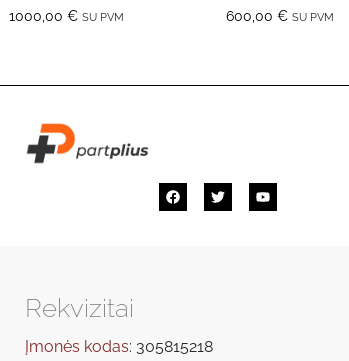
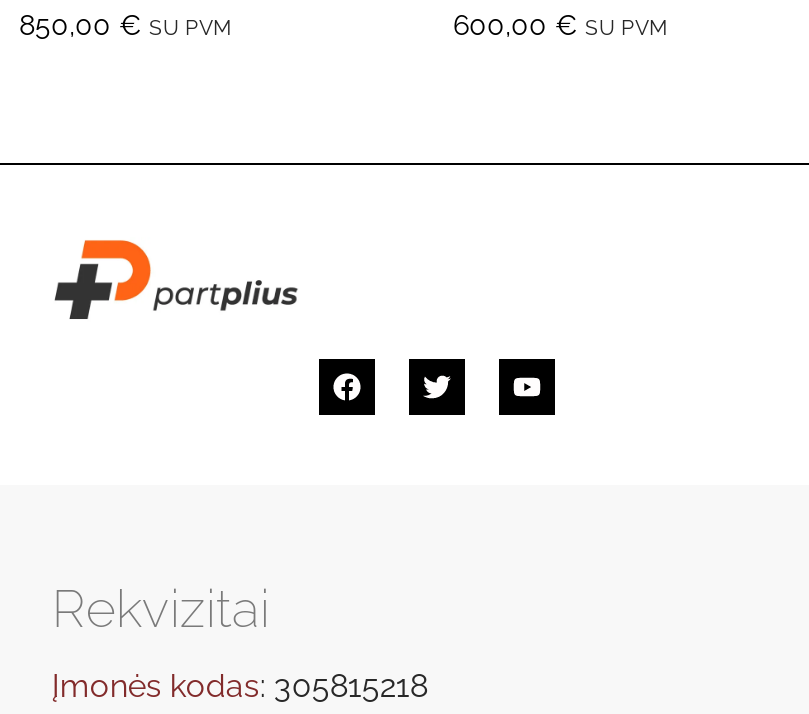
[9,8,124,24] 1000,00 € SU PVM -> [19,9,233,41] 850,00 € SU PVM

